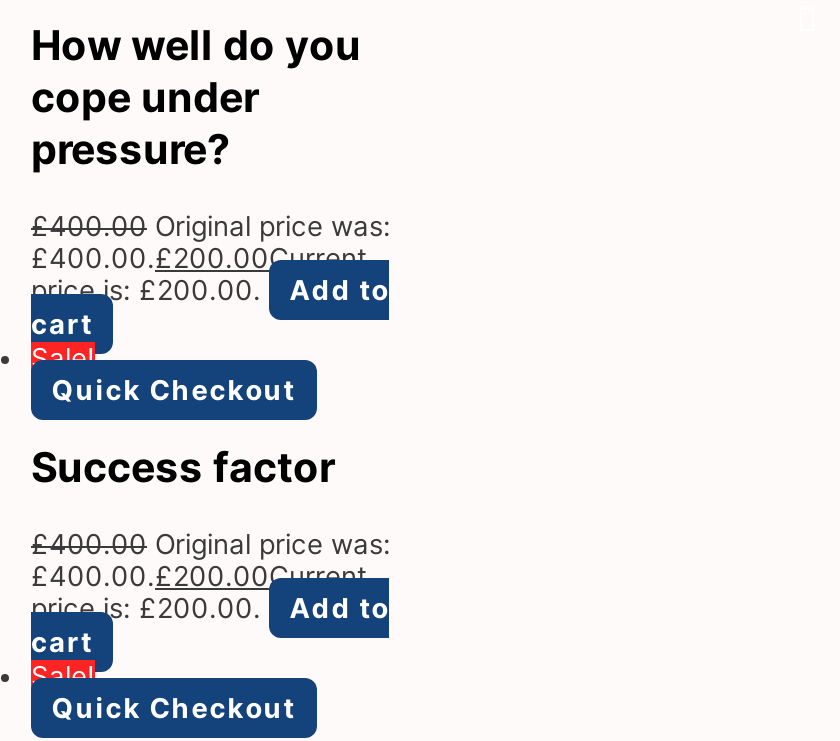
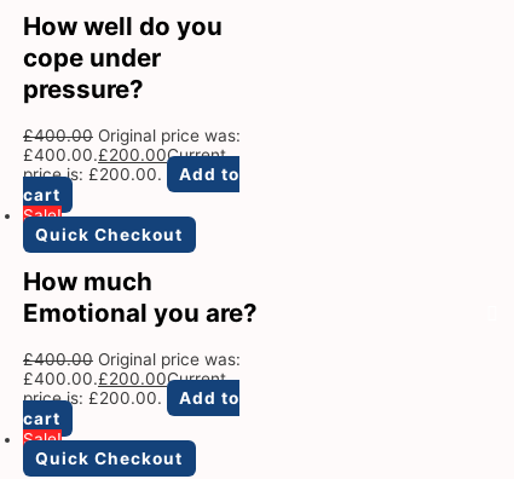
[31,442,335,492] Success factor -> [23,266,258,328] How much | Emotional you are?

